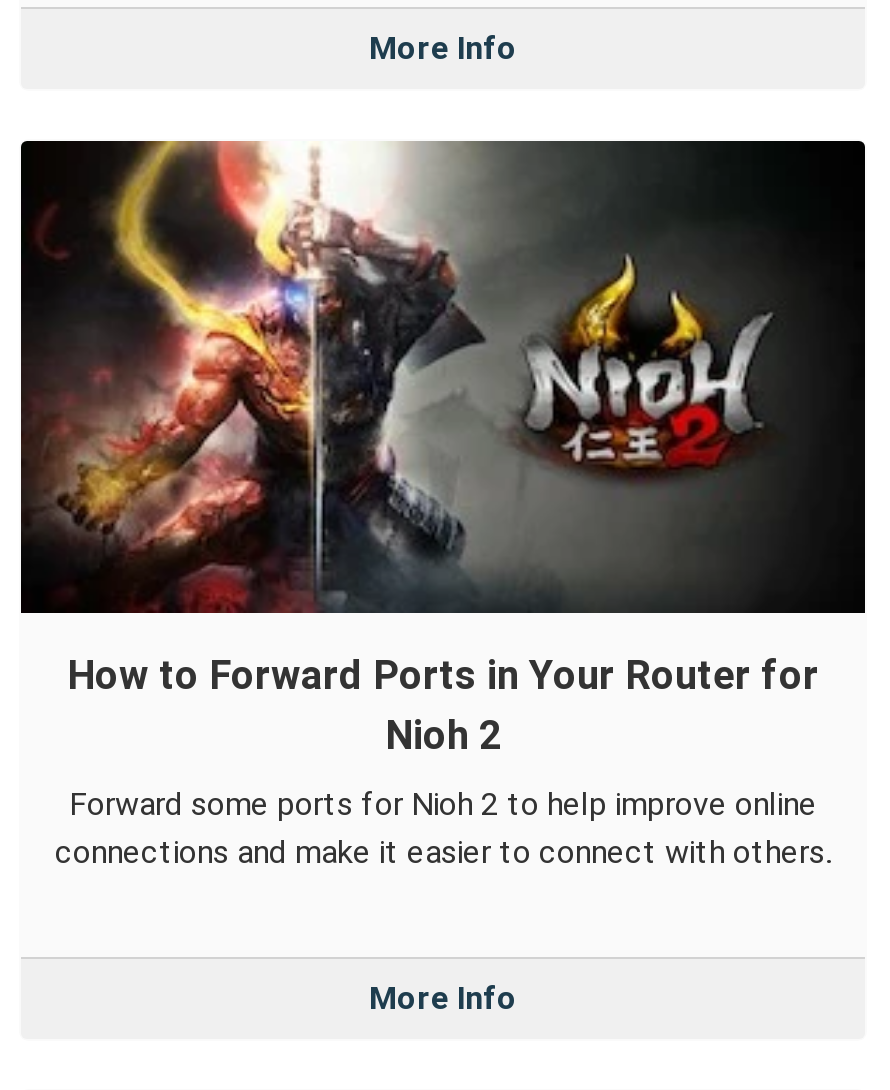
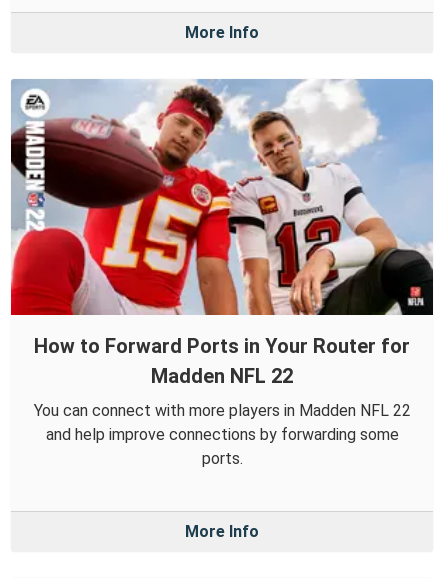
[19,138,867,616] [image] -> [10,78,433,316] [image]
[385,711,501,759] Nioh 2 -> [151,364,293,388] Madden NFL 22
[55,785,831,871] Forward some ports for Nioh 2 to help improve online | connections and make it easier to connect with others. -> [33,401,410,468] You can connect with more players in Madden NFL 22 | and help improve connections by forwarding some | ports.

